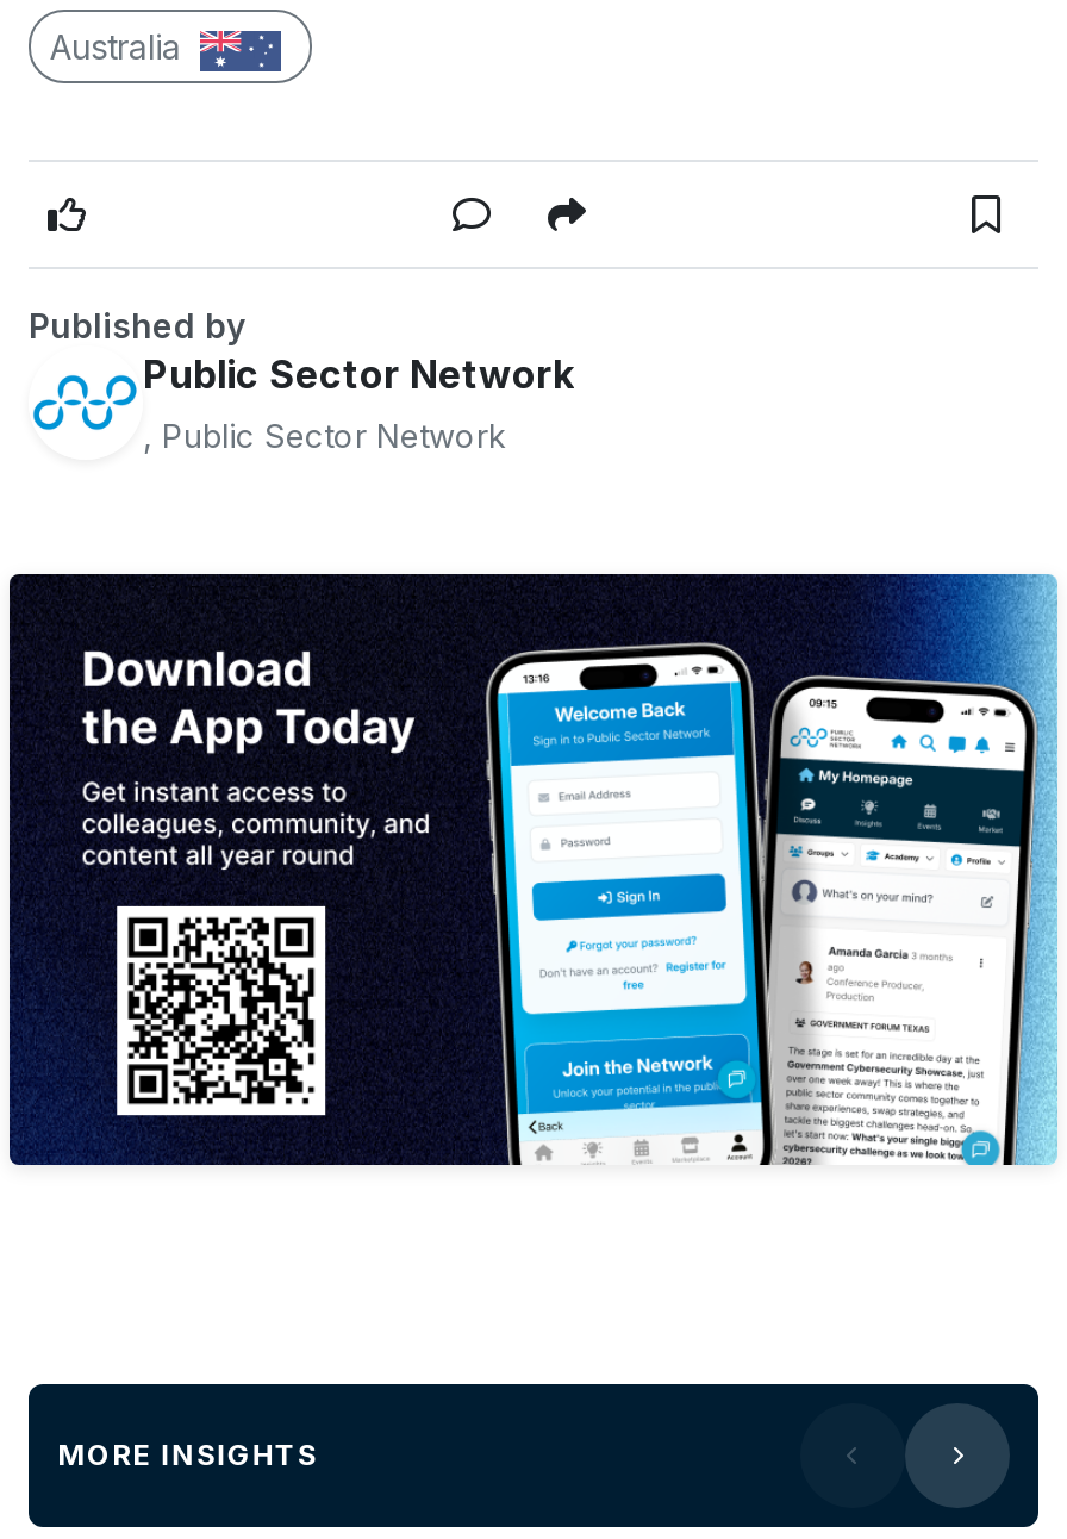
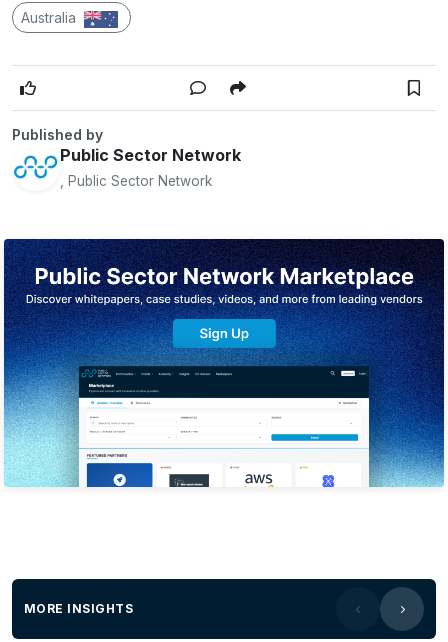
[7,572,1057,1167] [image] -> [3,238,445,488] [image]

